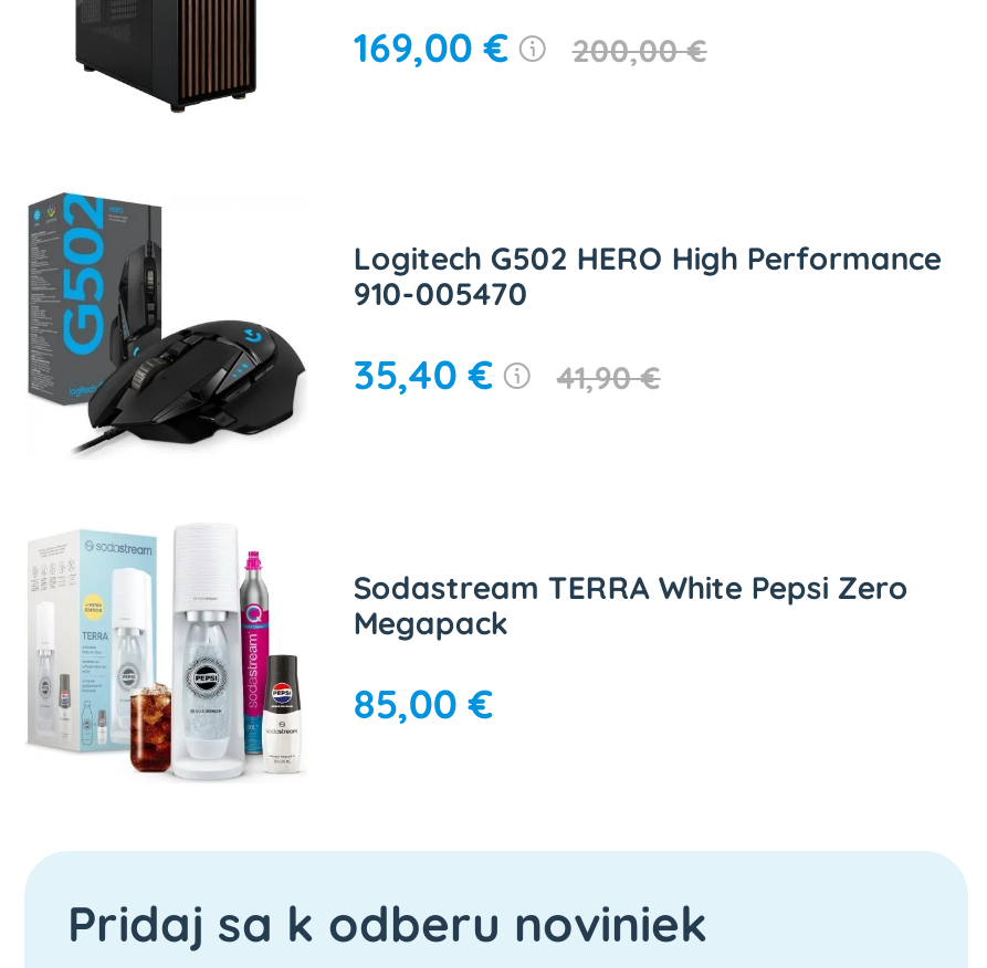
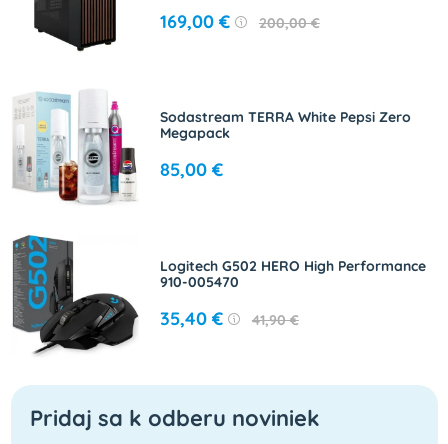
moved [27,188,941,457] -> [12,233,426,355]: [image] | Logitech G502 HERO High Performance | 910-005470 | 35,40 €
moved [27,533,908,782] -> [12,88,411,205]: [image] | Sodastream TERRA White Pepsi Zero | Megapack | 85,00 €

